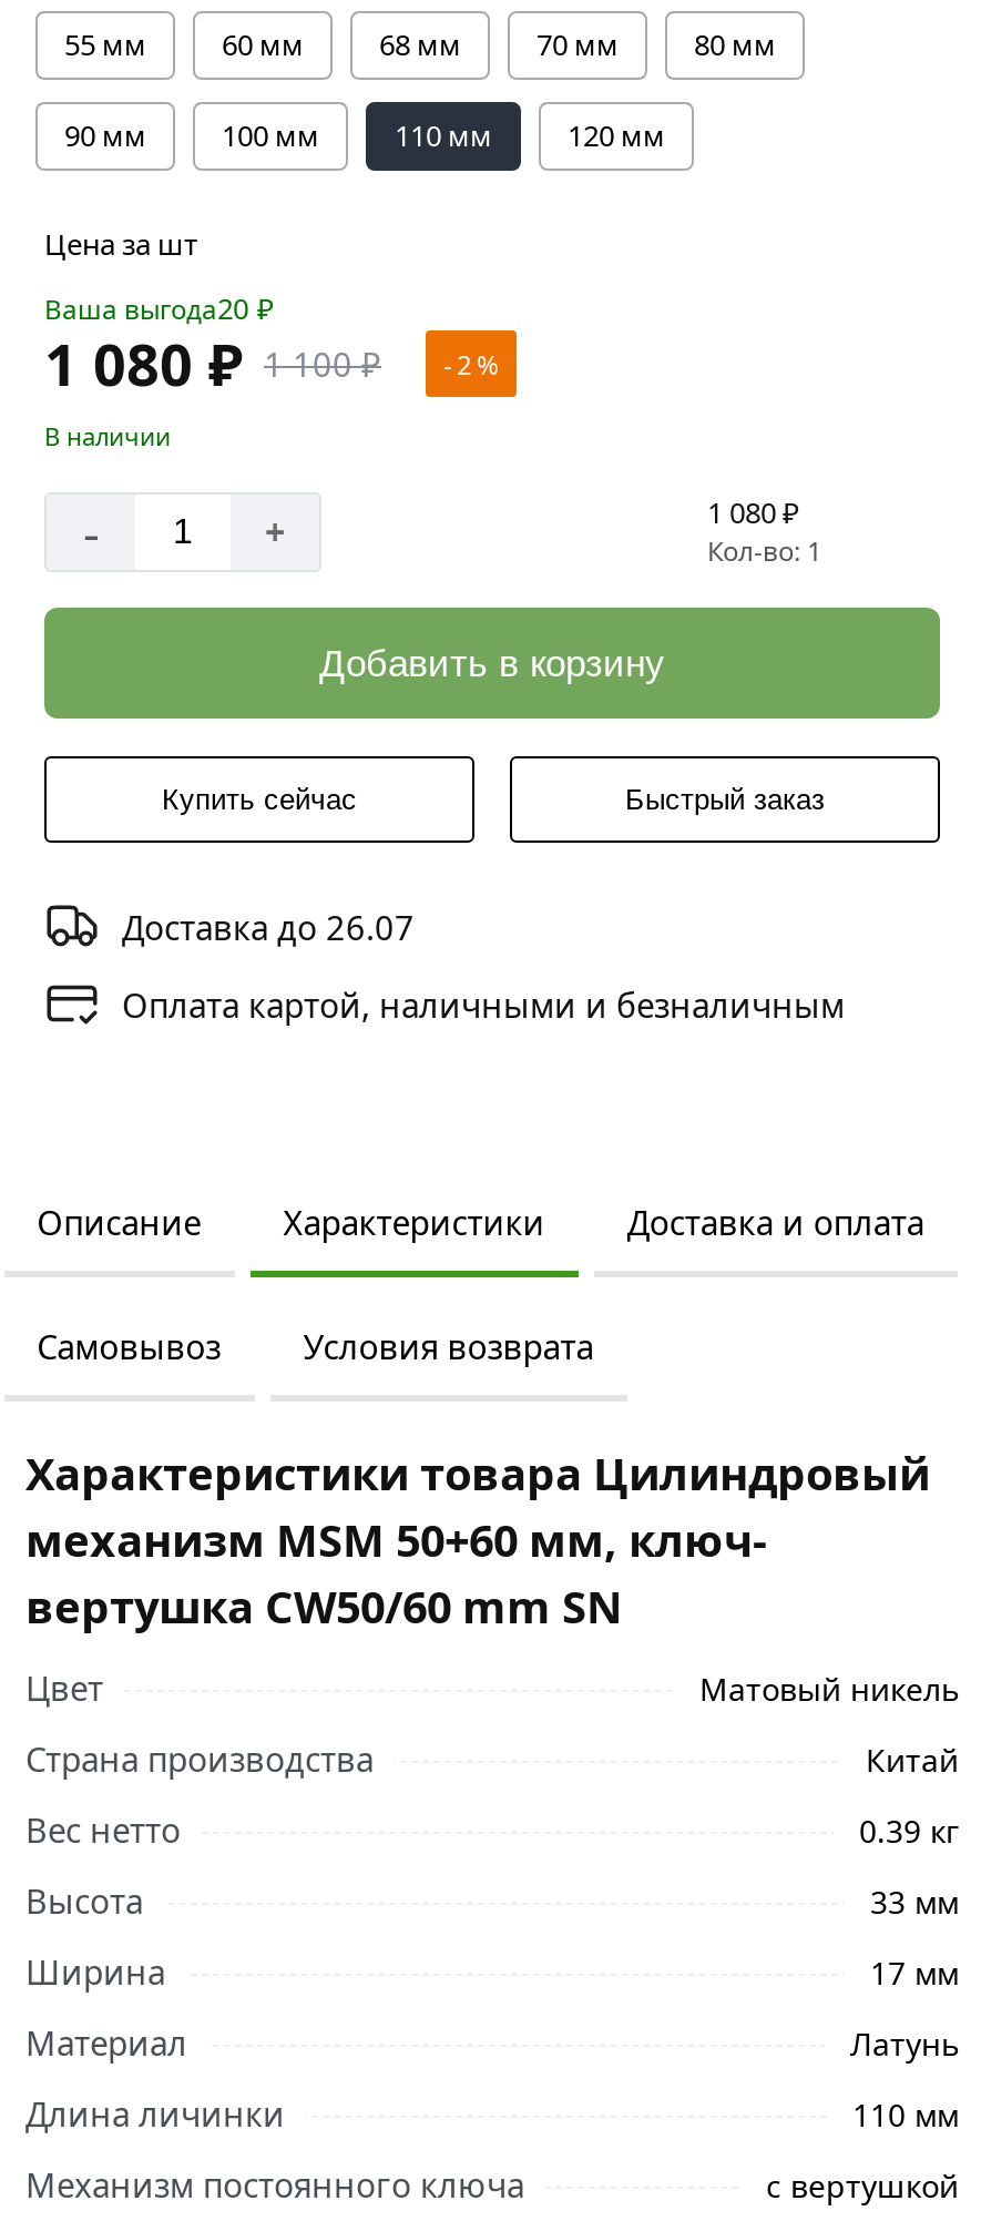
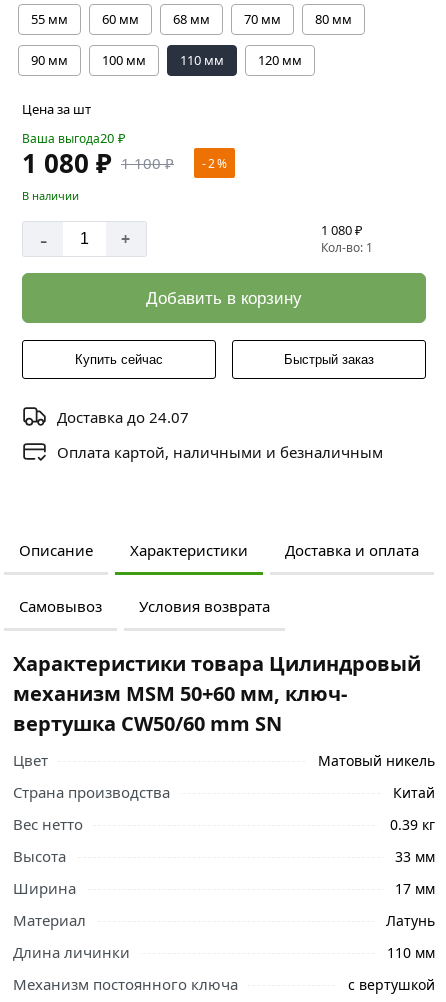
[122,904,415,948] Доставка до 26.07 -> [57,406,189,426] Доставка до 24.07

